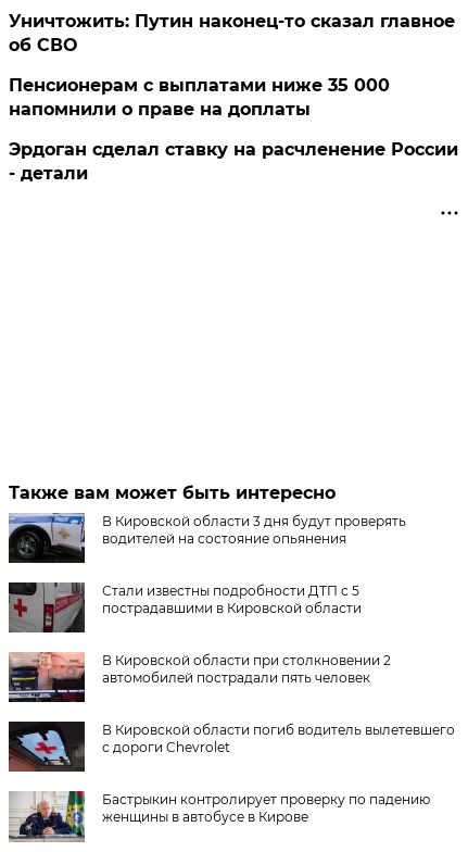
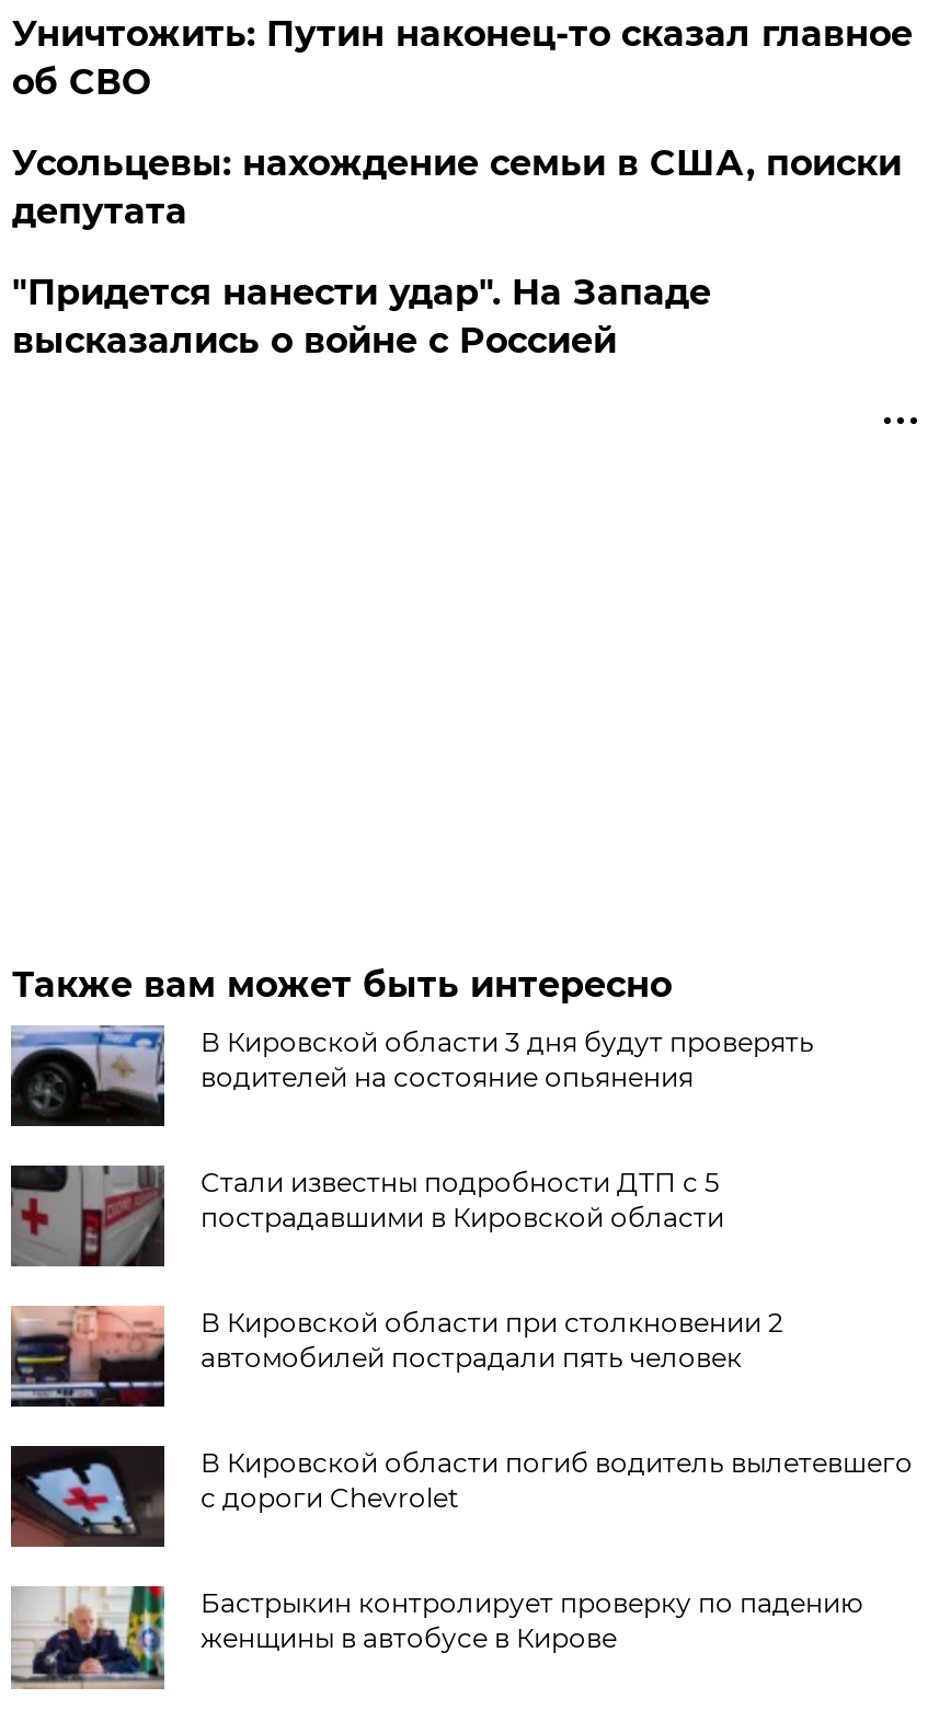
[9,75,390,120] Пенсионерам с выплатами ниже 35 000 | напомнили о праве на доплаты -> [12,142,901,232] Усольцевы: нахождение семьи в США, поиски | депутата
[9,139,459,184] Эрдоган сделал ставку на расчленение России | - детали -> [12,272,711,361] "Придется нанести удар". На Западе | высказались о войне с Россией

